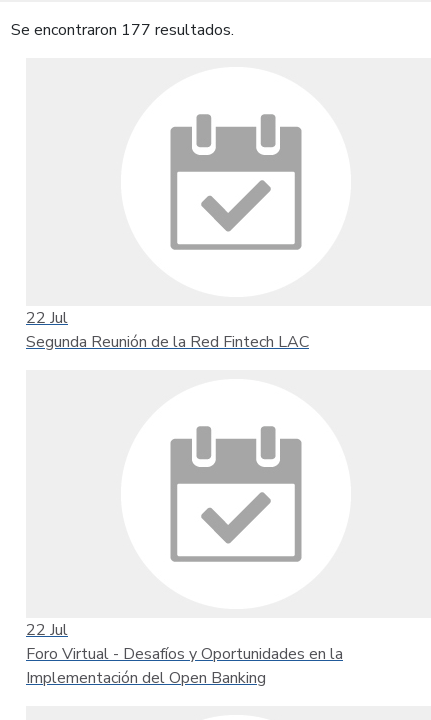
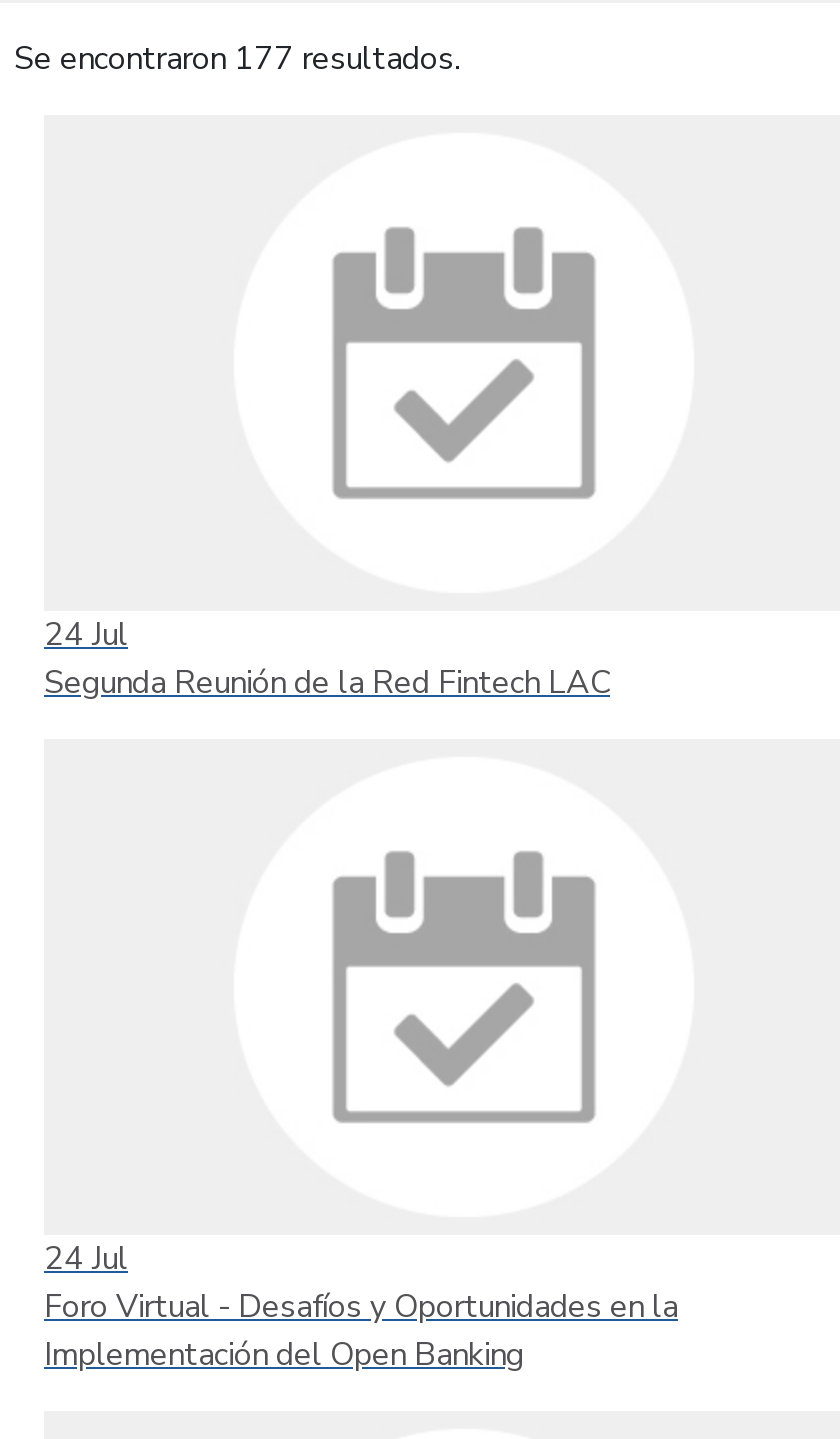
[26,307,68,329] 22 Jul -> [44,613,128,657] 24 Jul
[26,619,68,641] 22 Jul -> [44,1237,128,1281] 24 Jul

